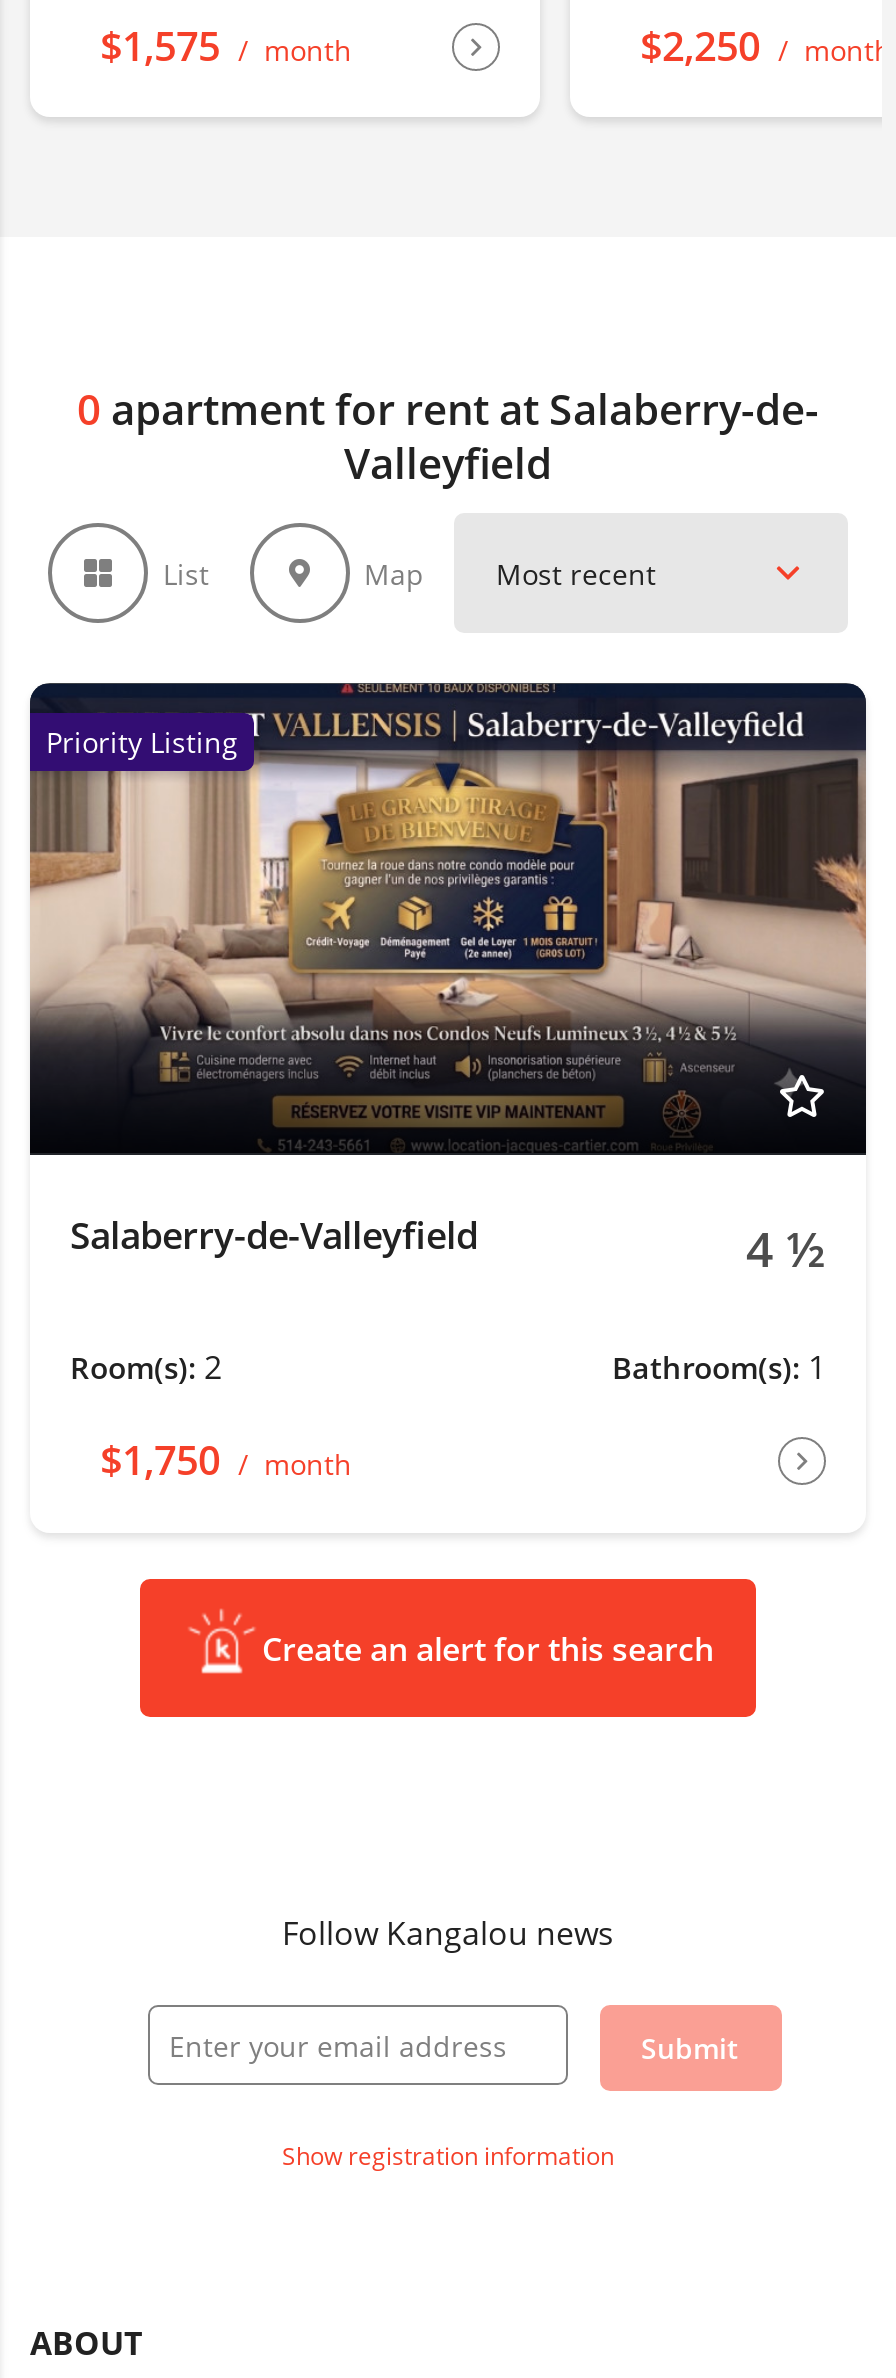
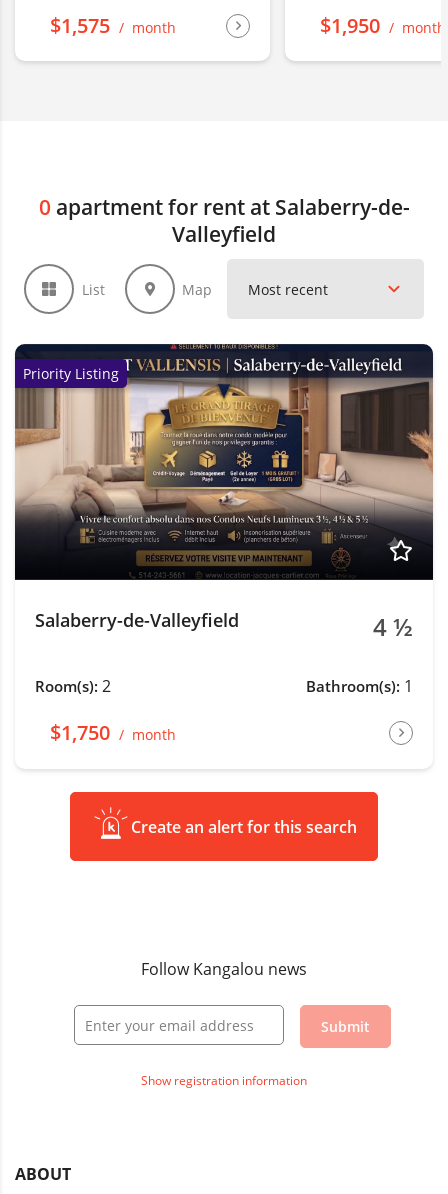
[640,19,892,73] $2,250 month -> [320,12,446,39] $1,950 month

